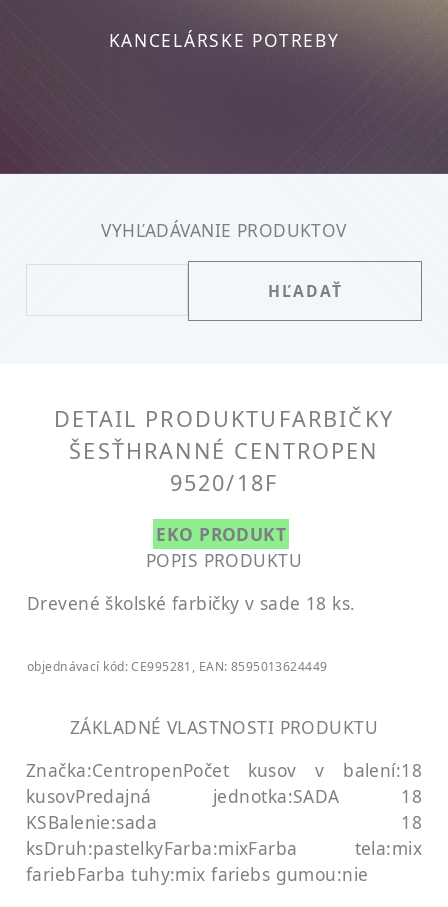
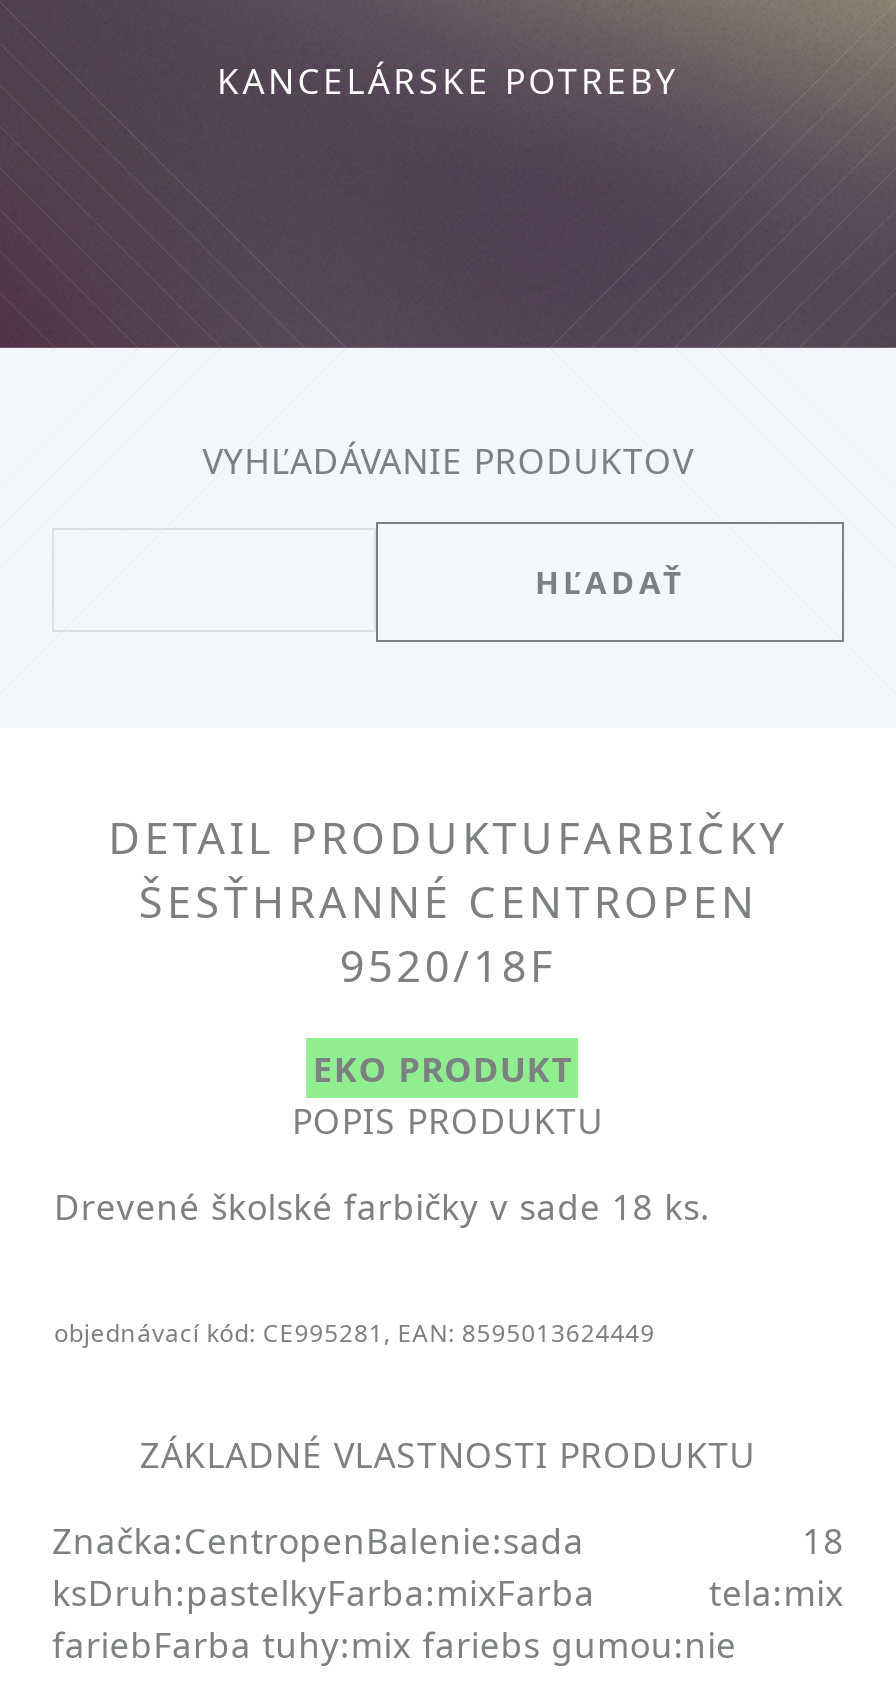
[26,758,422,834] Značka:CentropenPočet kusov v balení:18 | kusovPredajná jednotka:SADA 18 | KSBalenie:sada 18 -> [52,1517,844,1565] Značka:CentropenBalenie:sada 18

